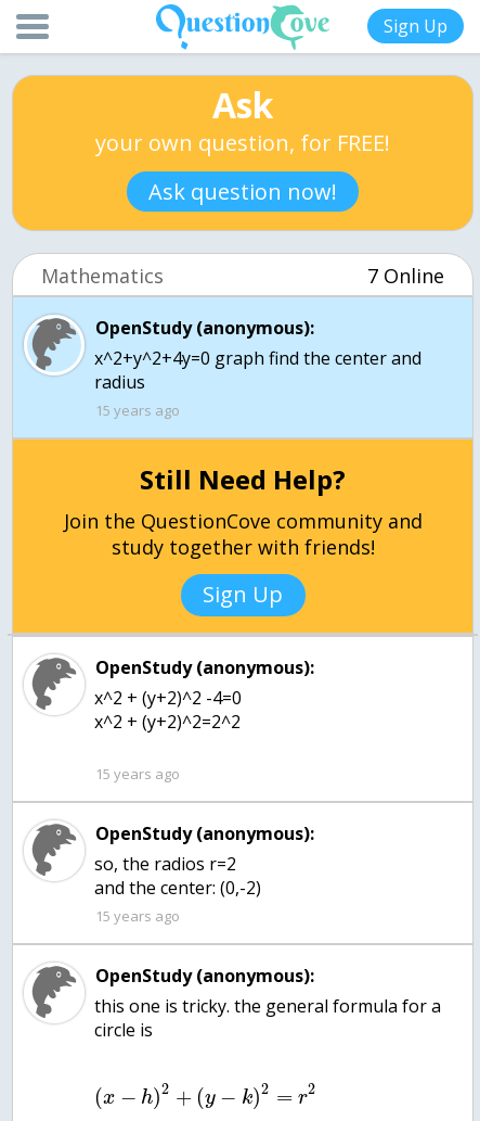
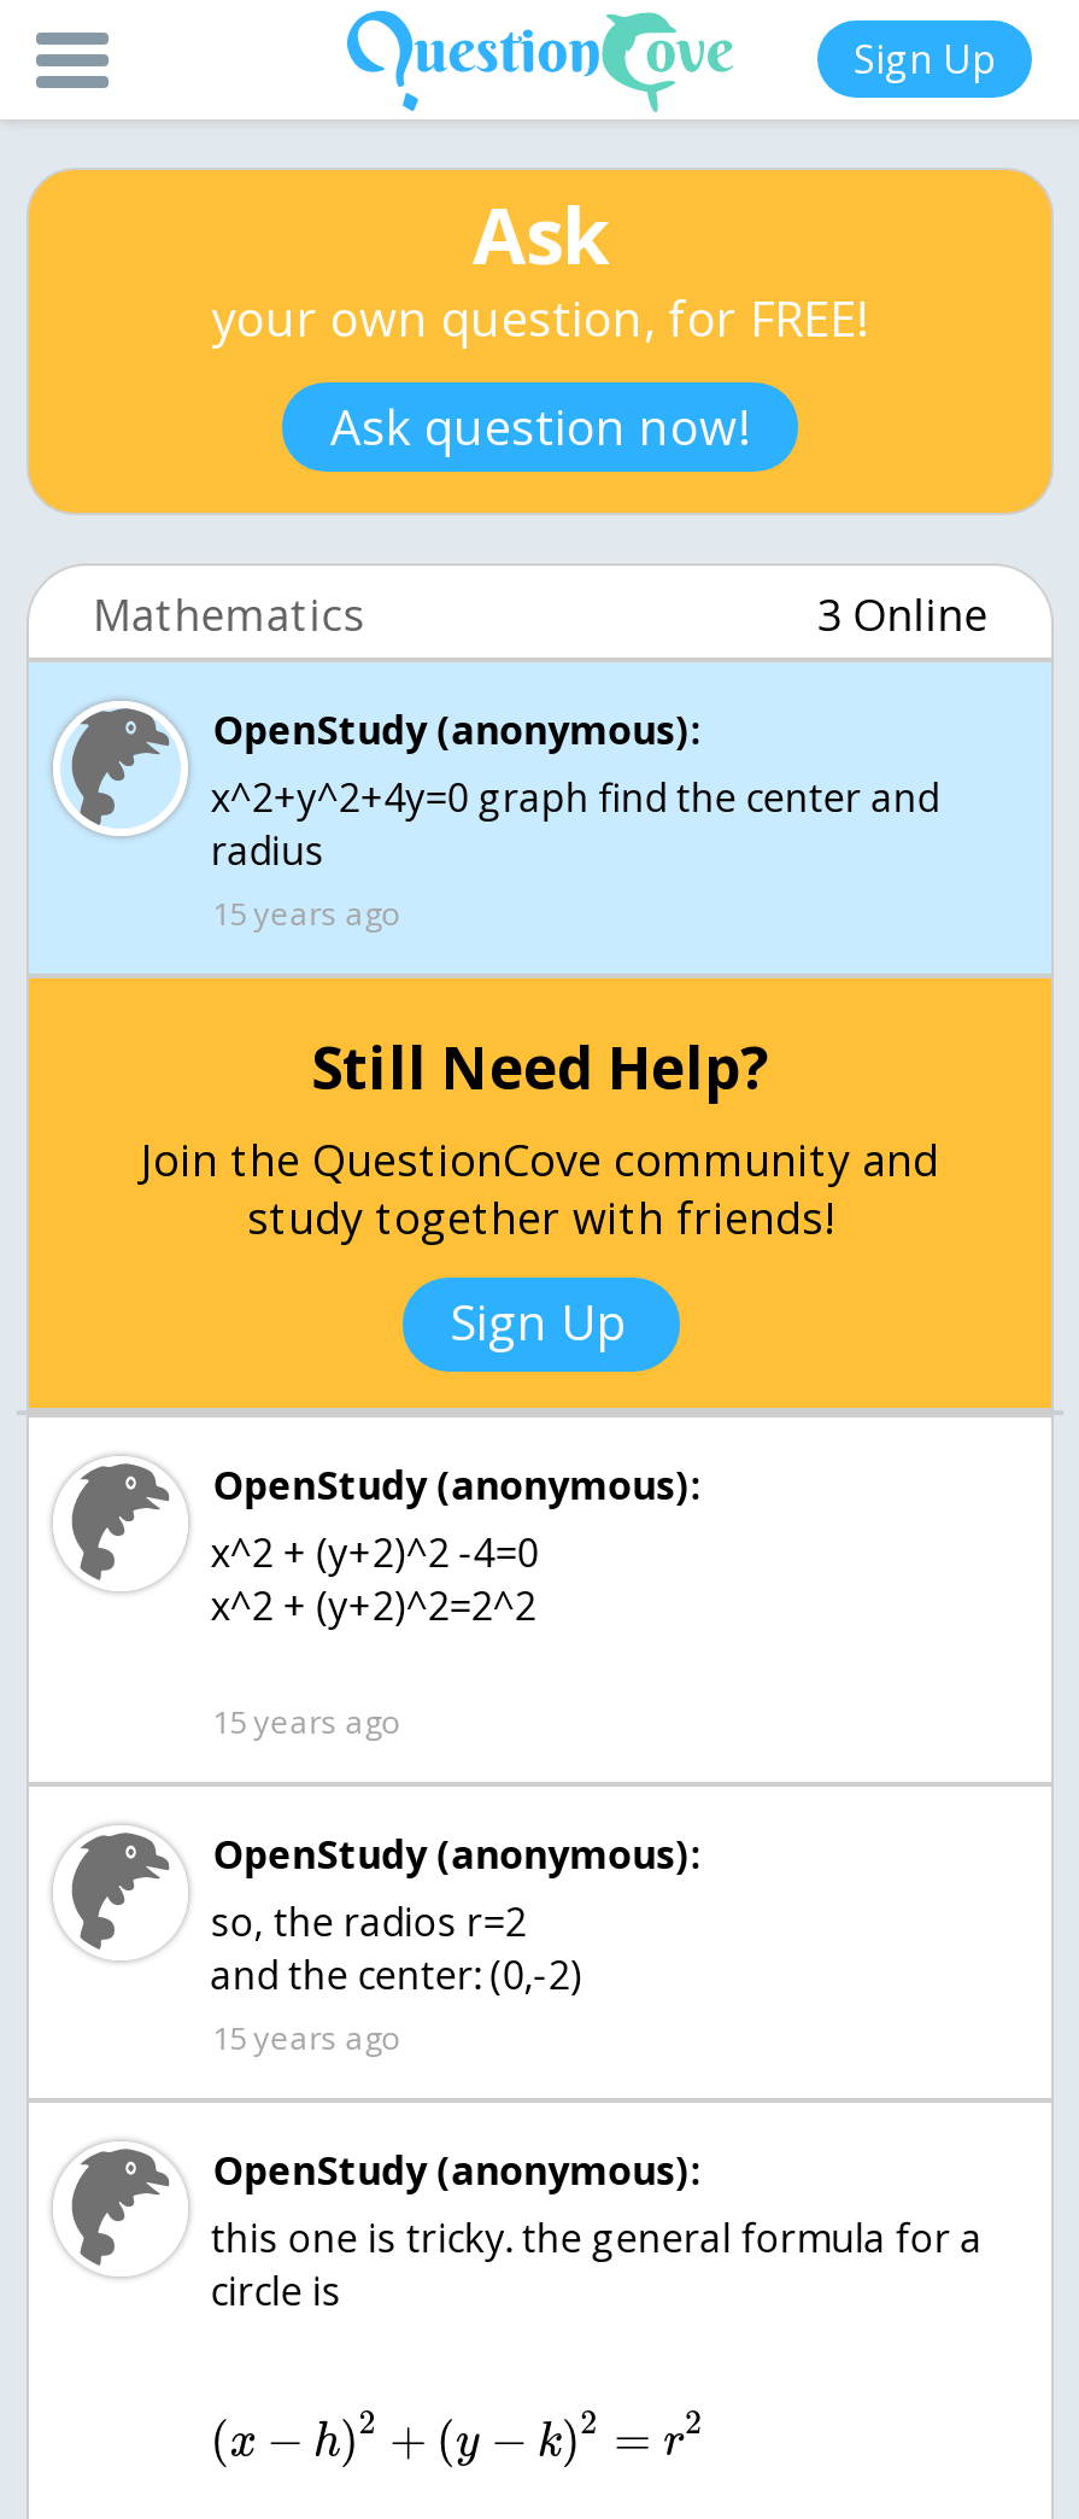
[367,263,444,289] 7 Online -> [817,585,988,643] 3 Online

